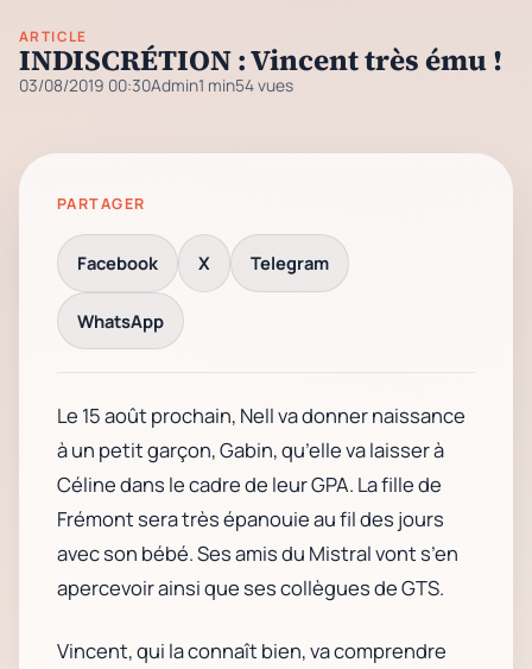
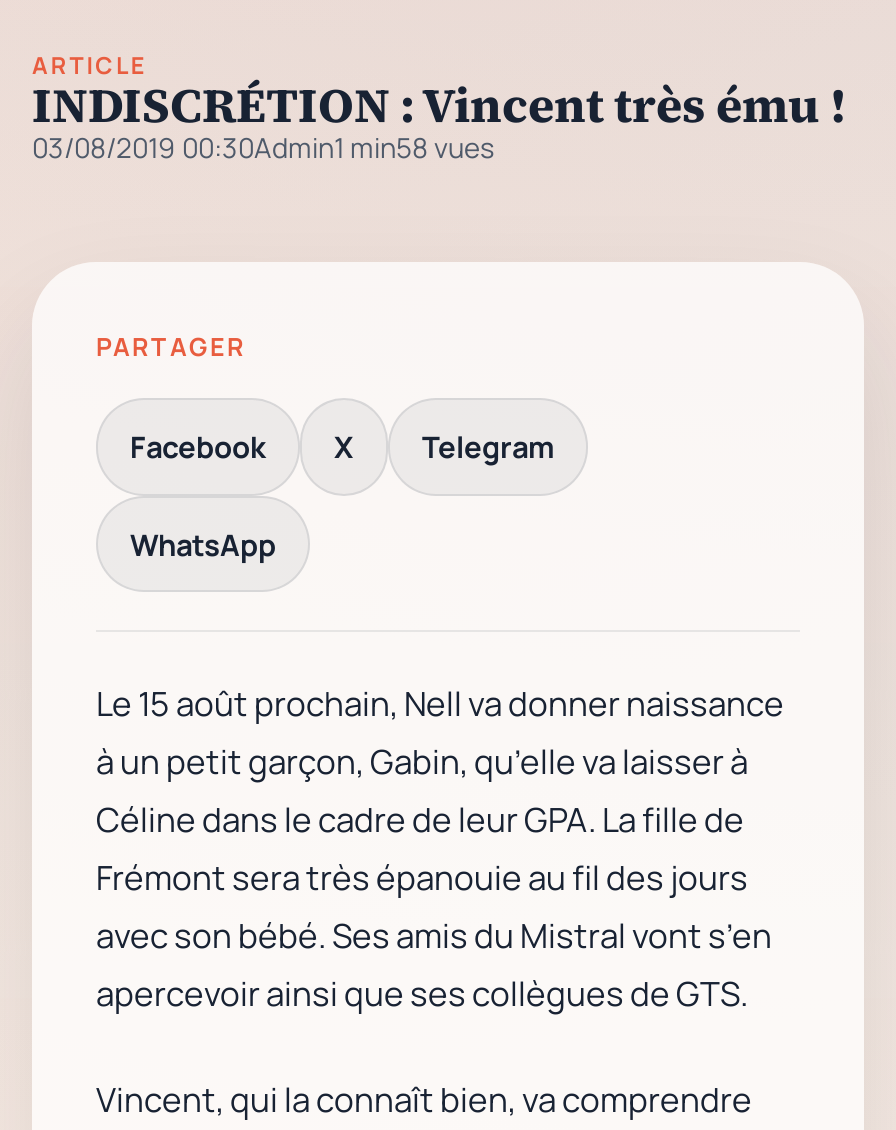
[19,74,293,96] 03/08/2019 00:30Admin 1 min54 vues -> [32,128,494,166] 03/08/2019 00:30Admin 1 min58 vues

